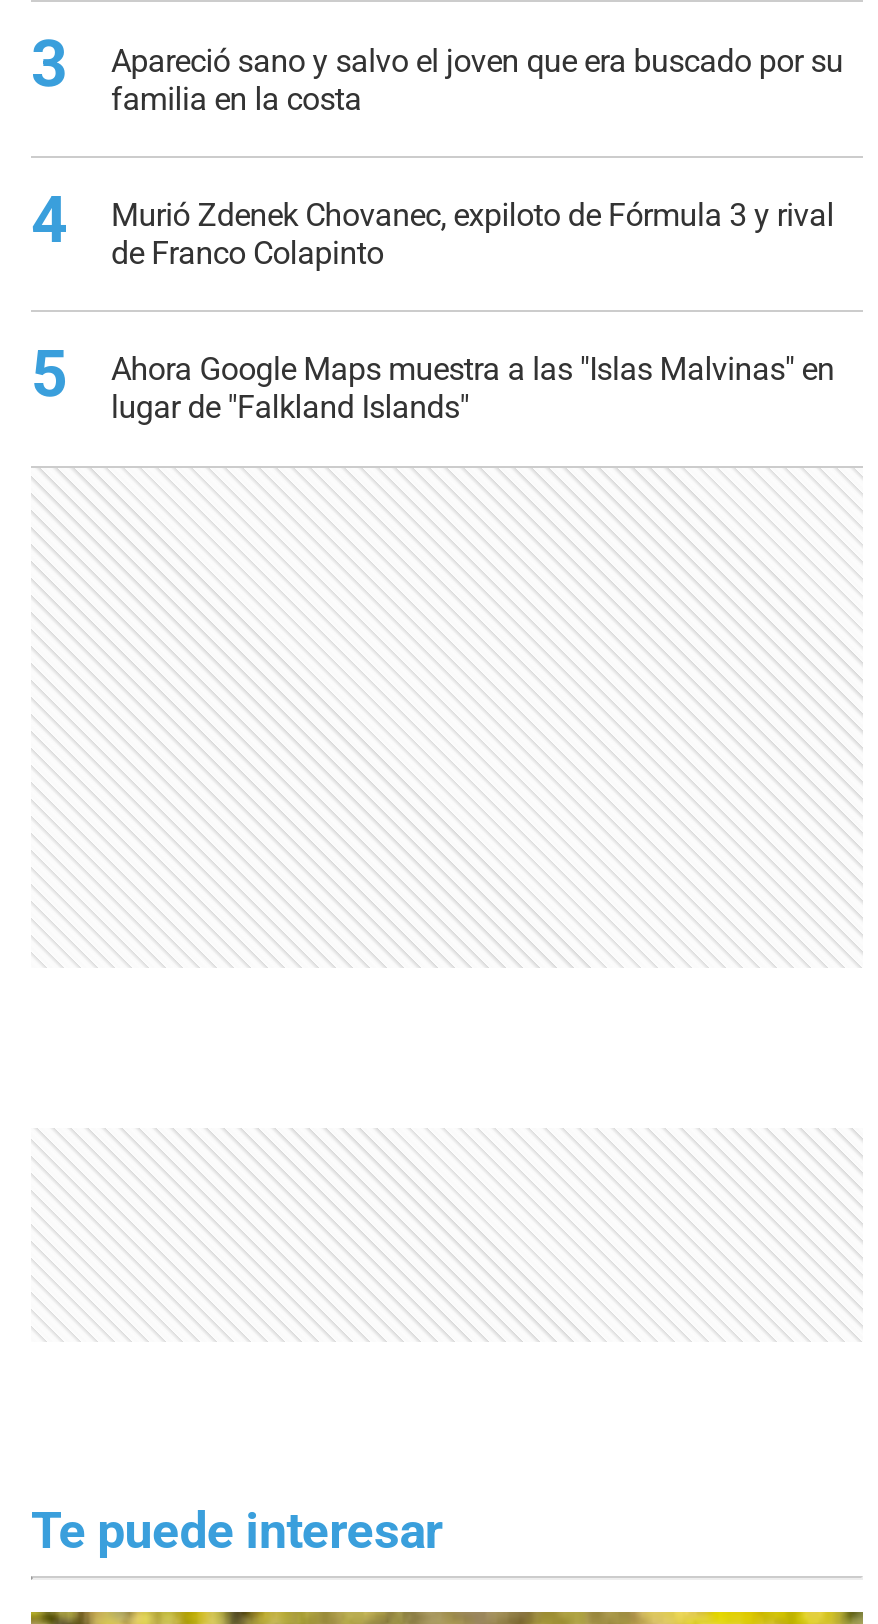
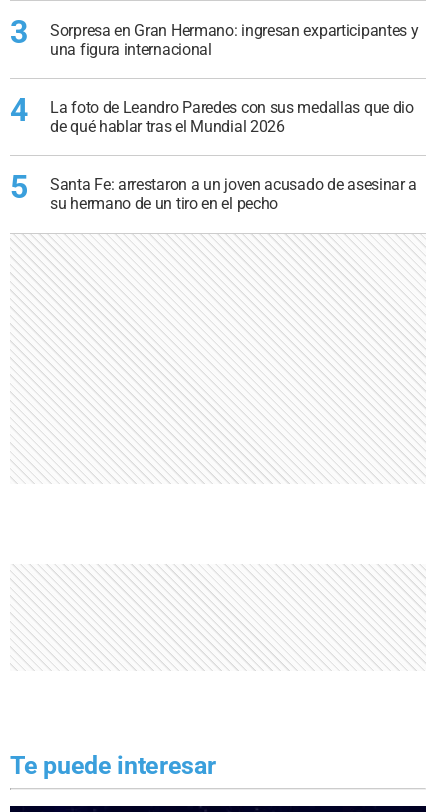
[111,41,843,117] Apareció sano y salvo el joven que era buscado por su | familia en la costa -> [50,21,418,59] Sorpresa en Gran Hermano: ingresan exparticipantes y | una figura internacional
[111,196,834,272] Murió Zdenek Chovanec, expiloto de Fórmula 3 y rival | de Franco Colapinto -> [50,98,414,136] La foto de Leandro Paredes con sus medallas que dio | de qué hablar tras el Mundial 2026
[111,351,834,427] Ahora Google Maps muestra a las "Islas Malvinas" en | lugar de "Falkland Islands" -> [50,175,417,213] Santa Fe: arrestaron a un joven acusado de asesinar a | su hermano de un tiro en el pecho

